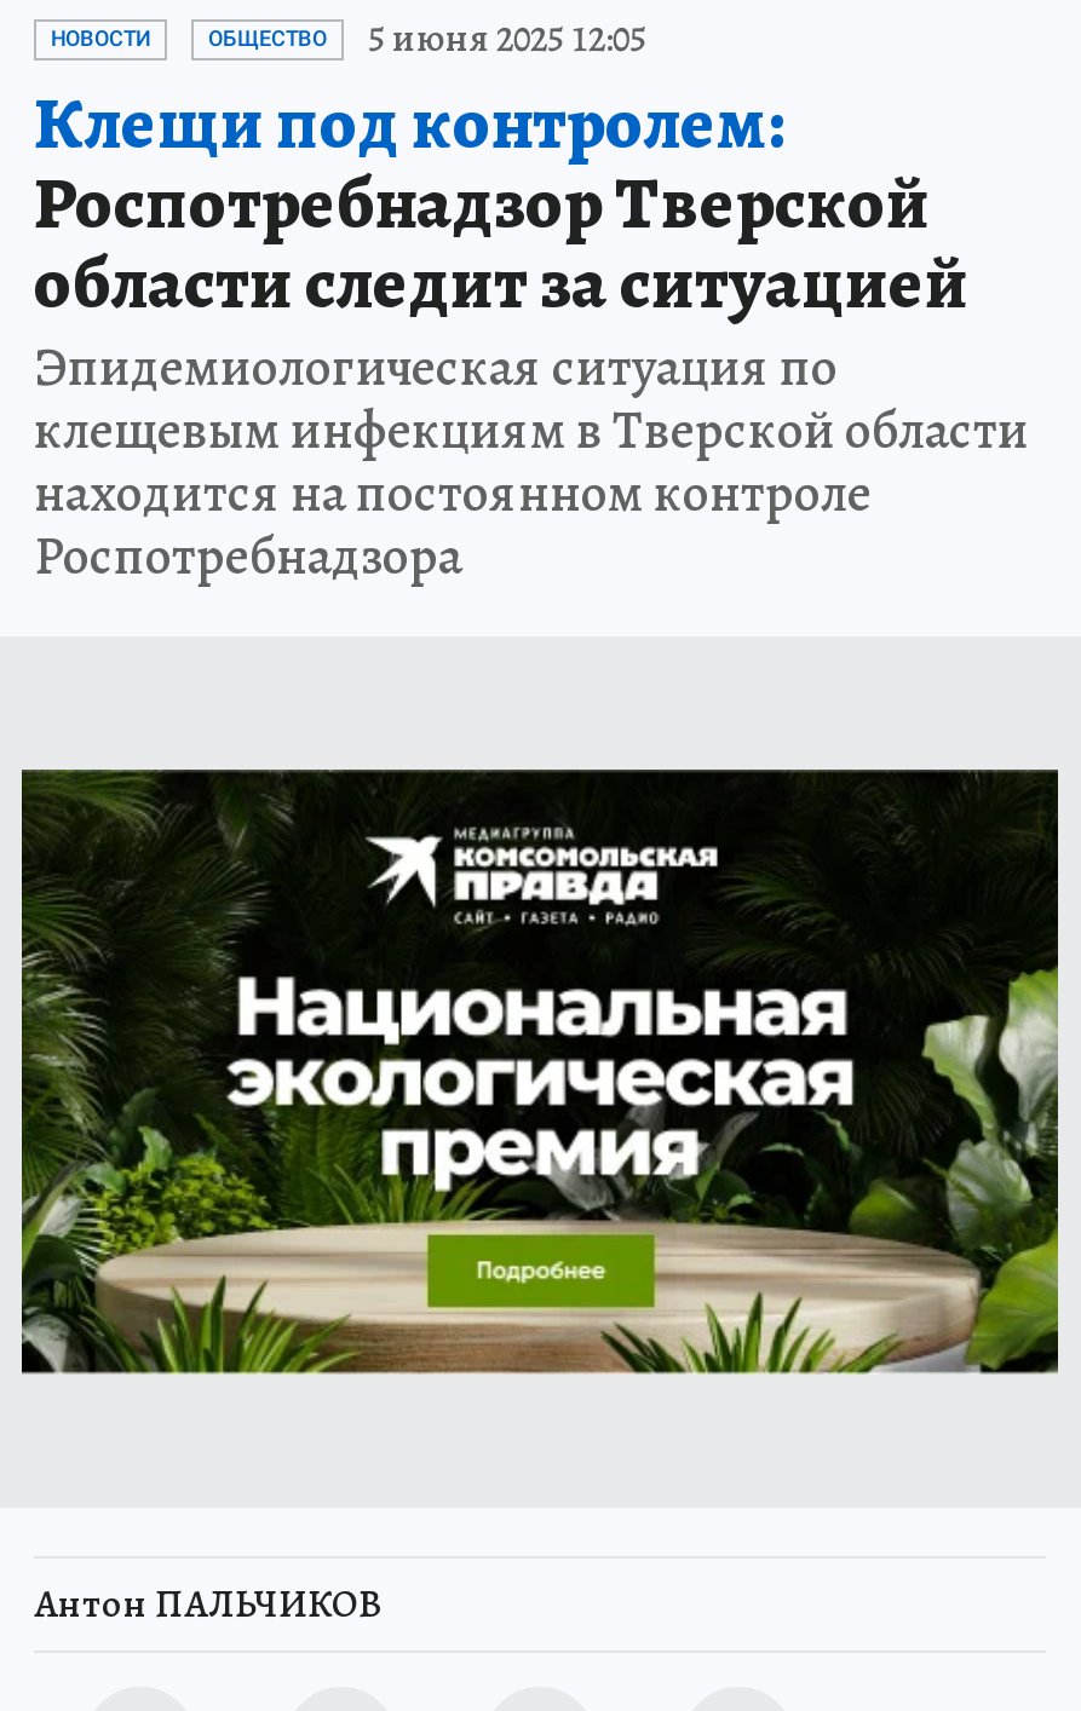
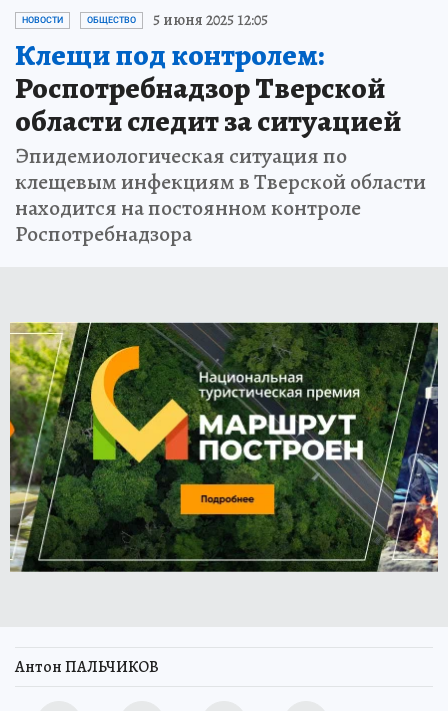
[19,767,1060,1375] [image] -> [9,322,439,573] [image]

